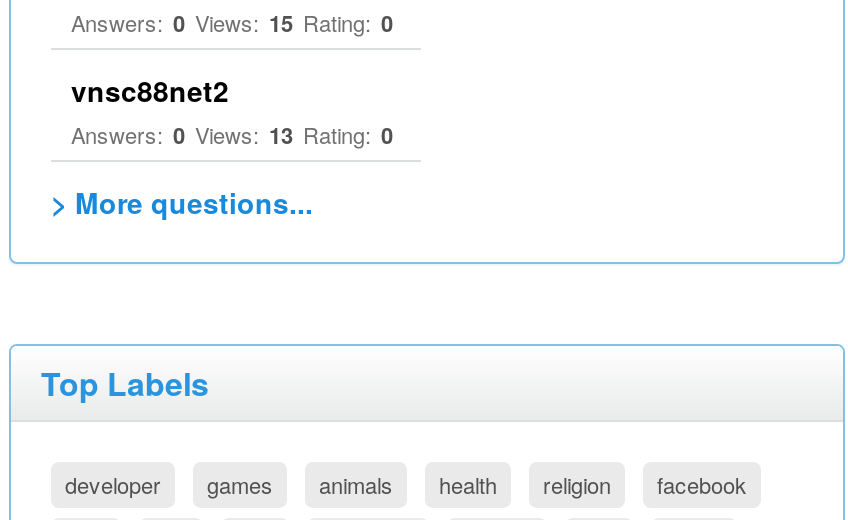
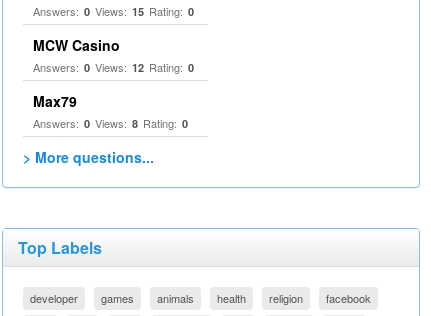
[71,70,393,150] vnsc88net2 | Answers: 0 Views: 13 Rating: 0 -> [33,35,194,131] MCW Casino | Answers: 0 Views: 12 Rating: 0 | Max79 | Answers: 0 Views: 8 Rating: 0

